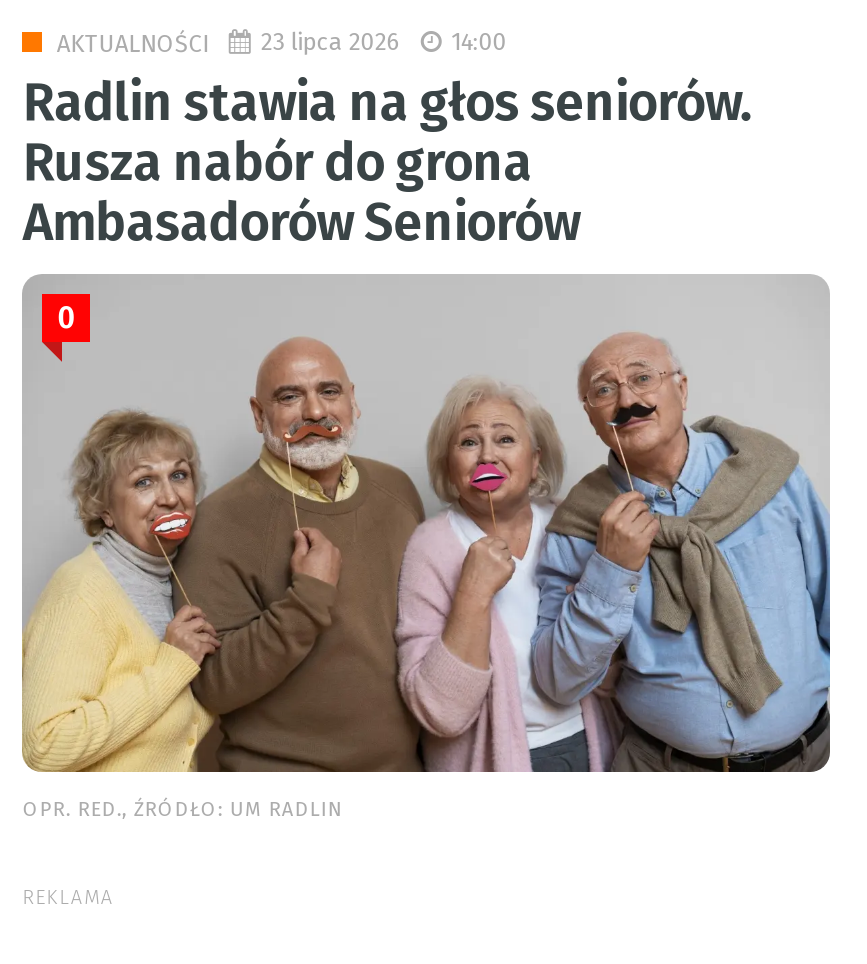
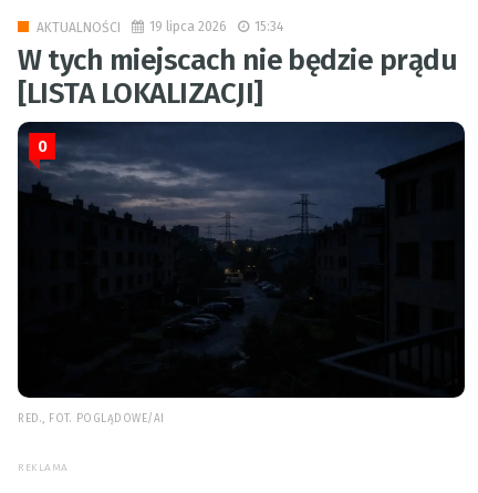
[23,29,751,254] 23 lipca 2026 | 14:00 | Radlin stawia na głos seniorów. | Rusza nabór do grona | Ambasadorów Seniorów -> [18,19,457,111] 19 lipca 2026 | 15:34 | W tych miejscach nie będzie prądu | [LISTA LOKALIZACJI]
[20,274,832,822] [image] | OPR. RED., ŹRÓDŁO: UM RADLIN -> [17,121,466,426] [image] | RED., FOT. POGLĄDOWE/AI

